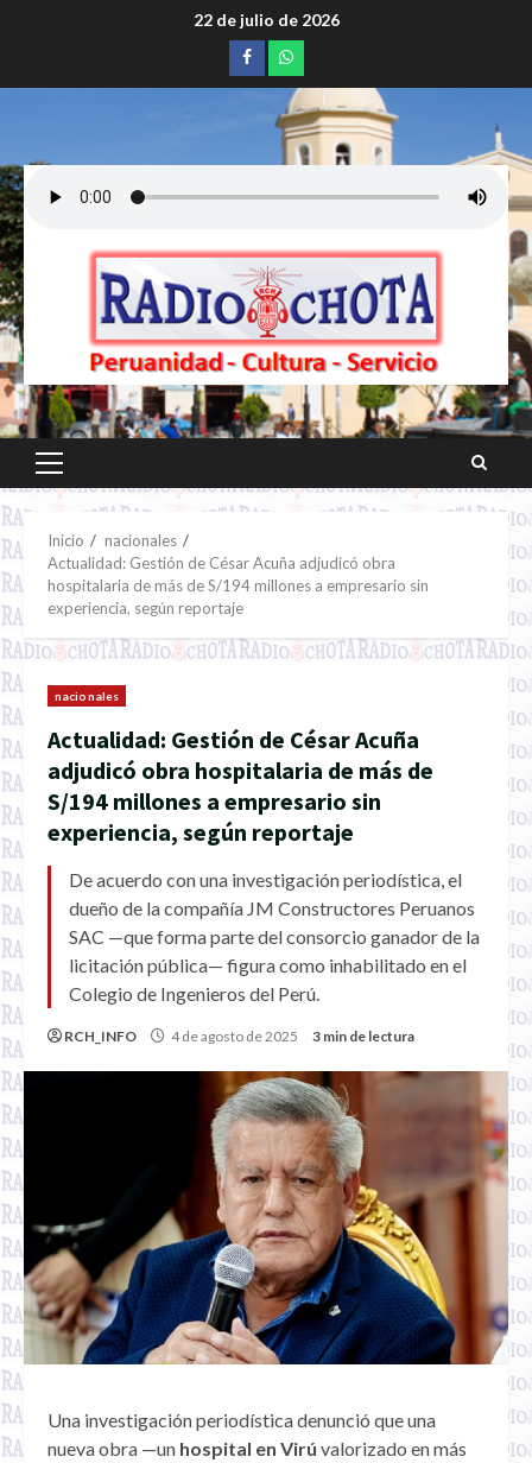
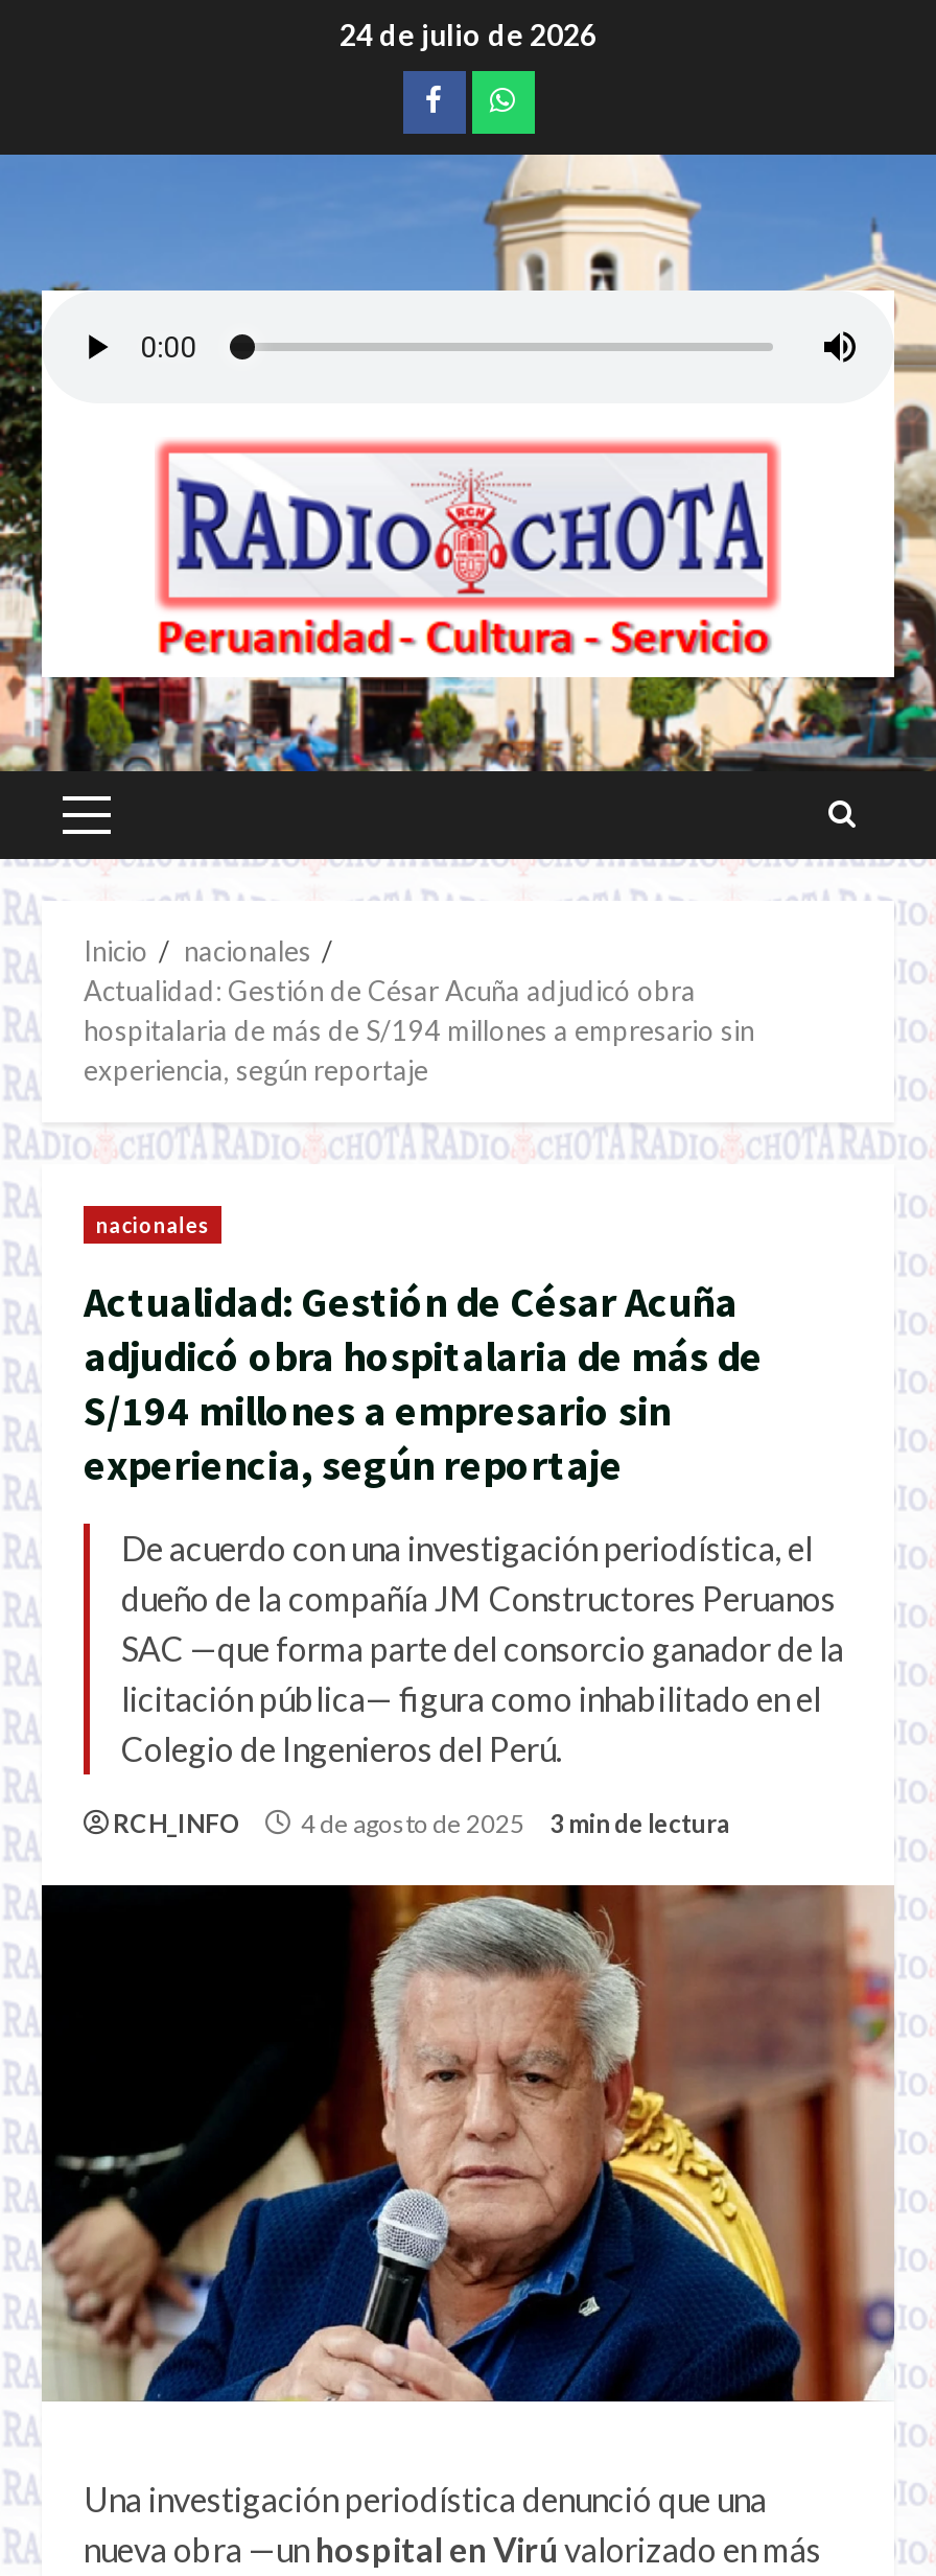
[193,9,339,30] 22 de julio de 2026 -> [340,17,596,52] 24 de julio de 2026

